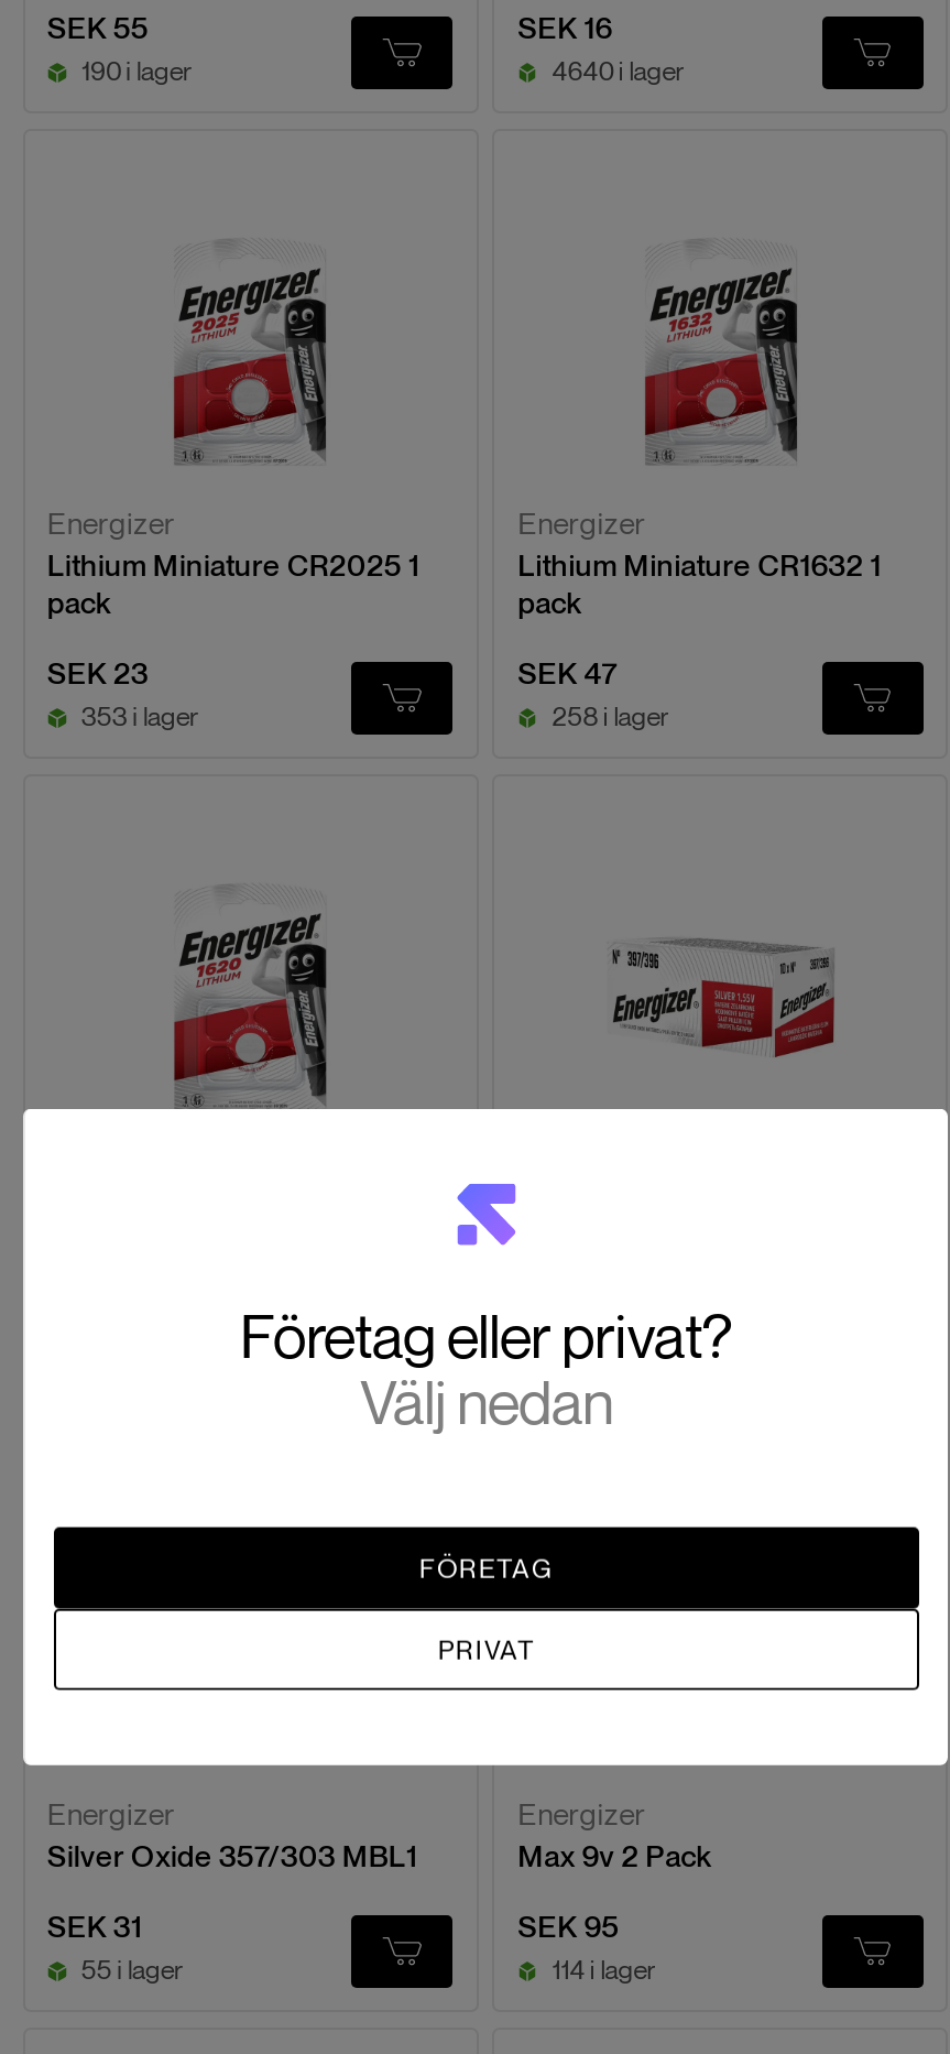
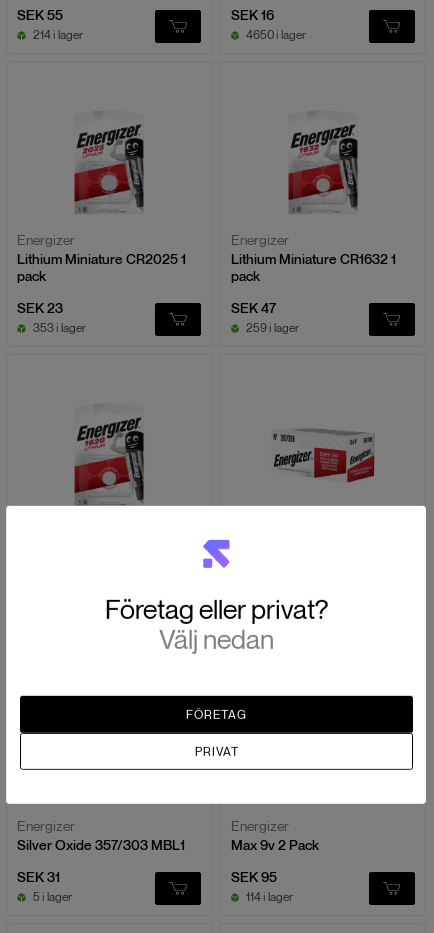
[81,54,192,87] 190 i lager -> [32,27,82,42] 214 i lager
[552,54,684,87] 4640 i lager -> [246,27,306,42] 4650 i lager
[552,699,669,732] 258 i lager -> [246,320,299,335] 259 i lager
[81,1952,183,1985] 55 i lager -> [32,889,71,904] 5 i lager

